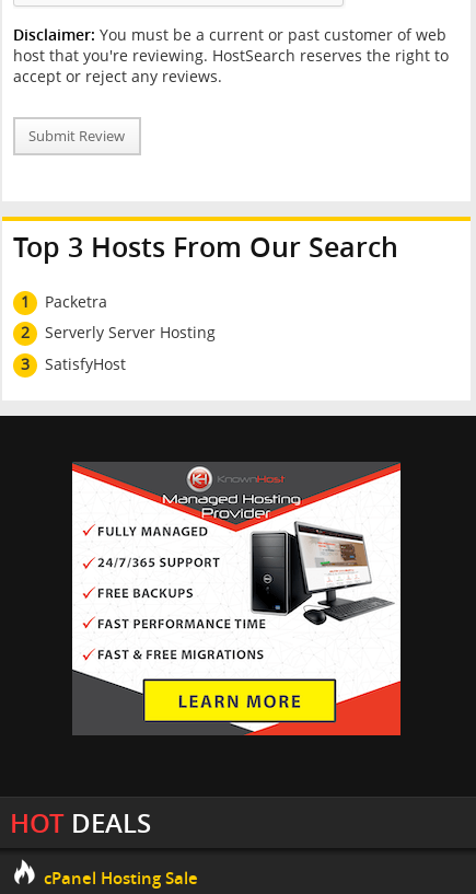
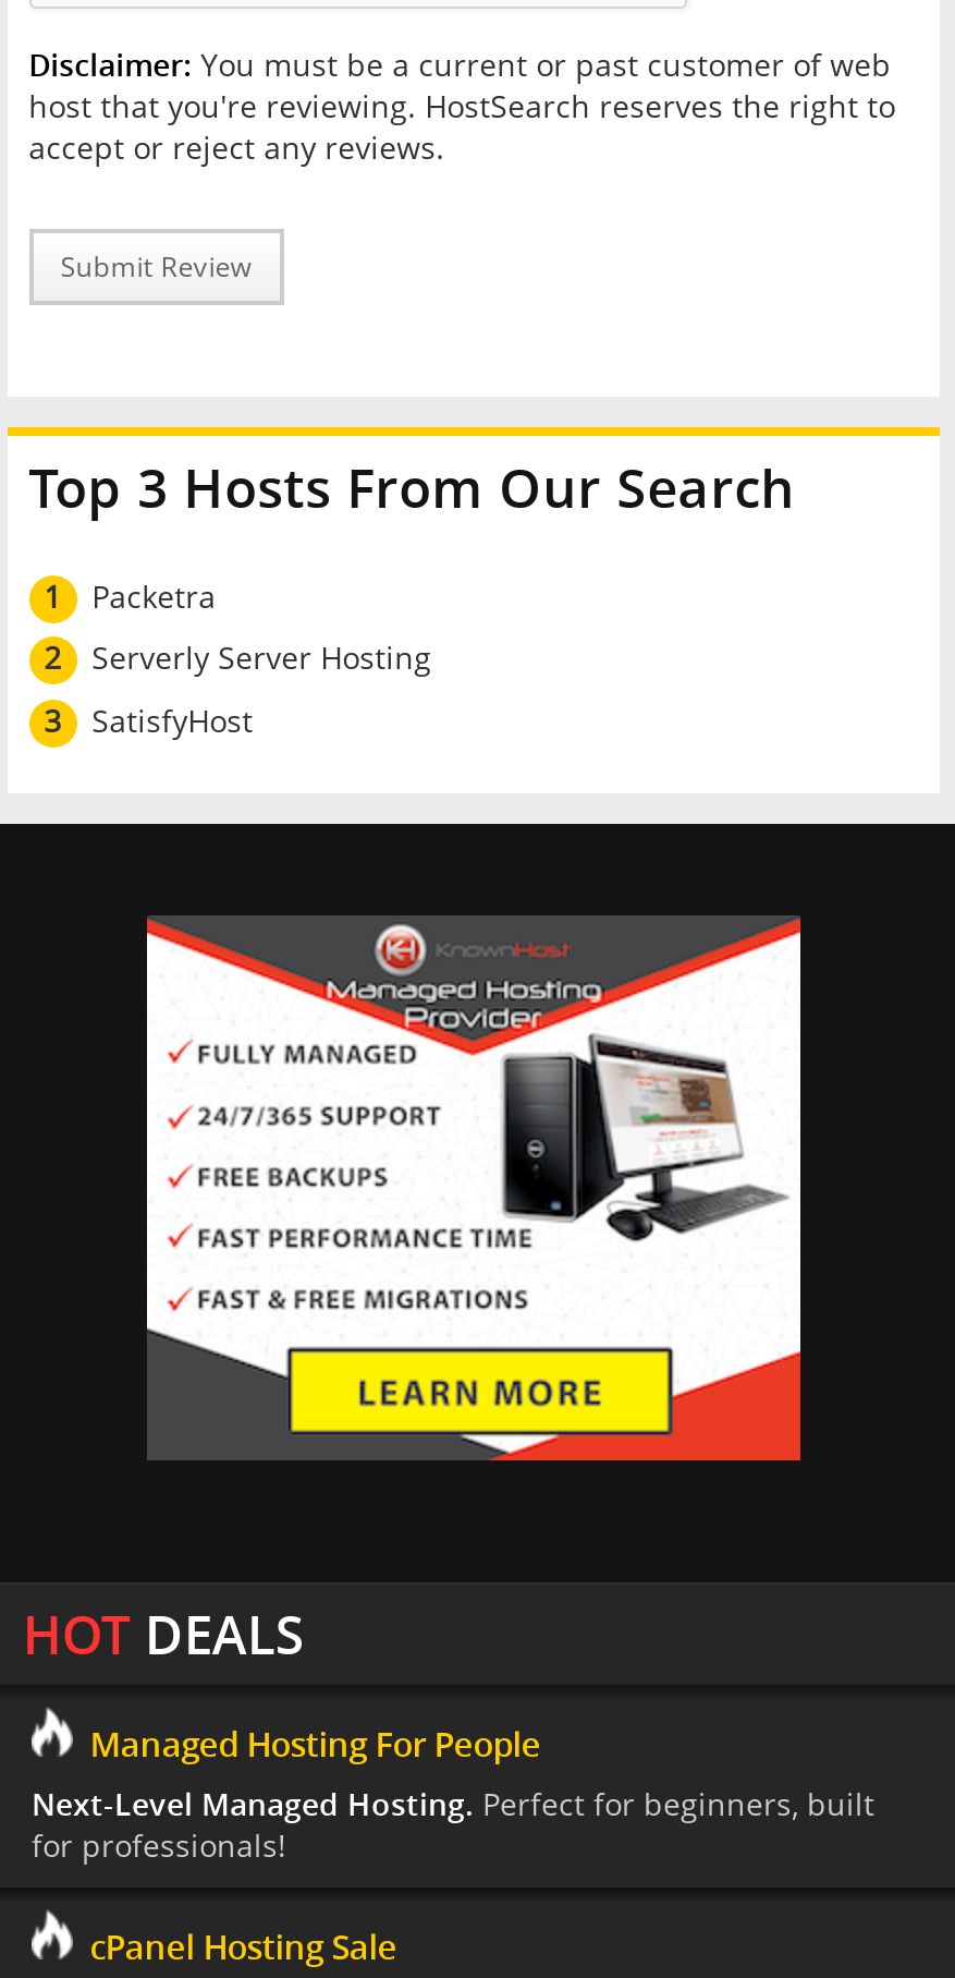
none -> [32,1722,874,1866] Managed Hosting For People | Next-Level Managed Hosting. Perfect for beginners, built | for professionals!

